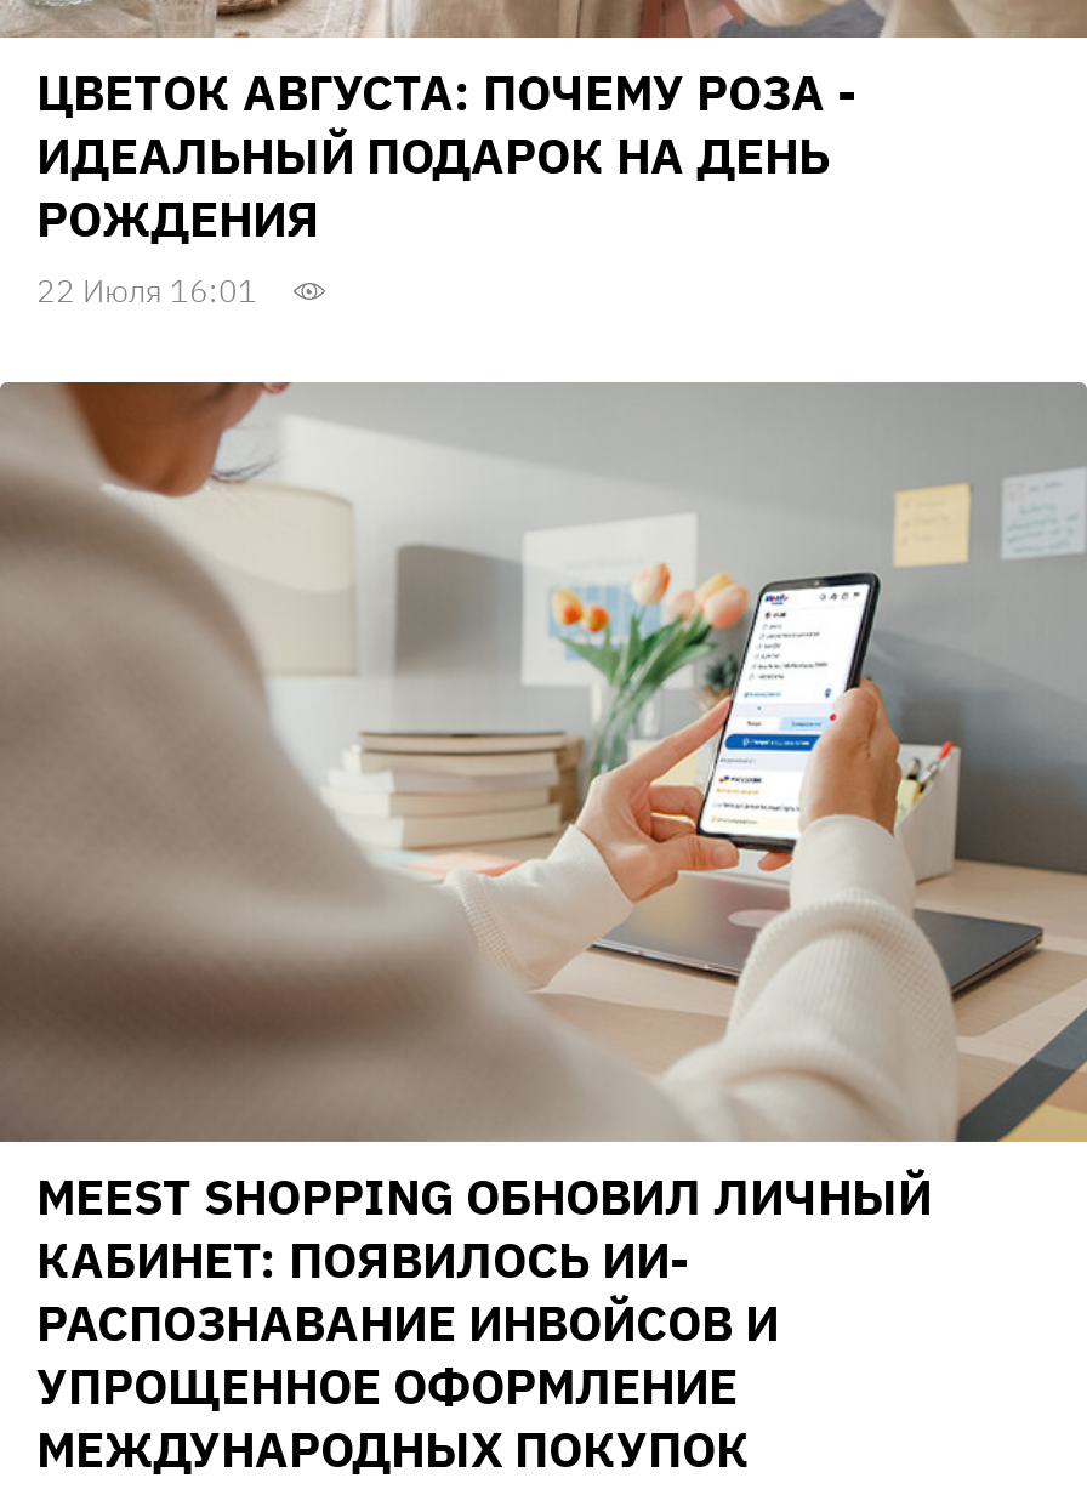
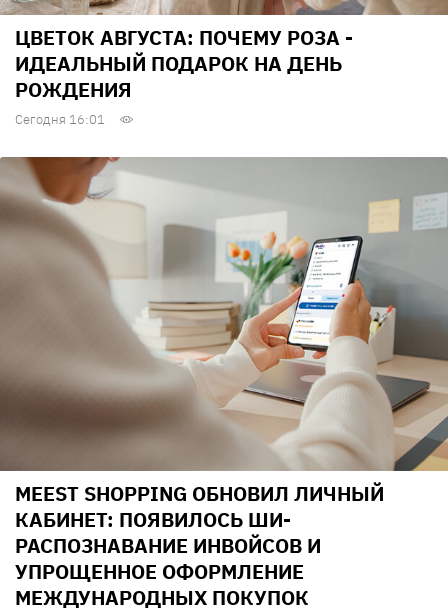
[36,270,257,312] 22 Июля 16:01 -> [15,111,105,128] Сегодня 16:01
[36,1228,689,1294] КАБИНЕТ: ПОЯВИЛОСЬ ИИ- -> [15,506,291,533] КАБИНЕТ: ПОЯВИЛОСЬ ШИ-

